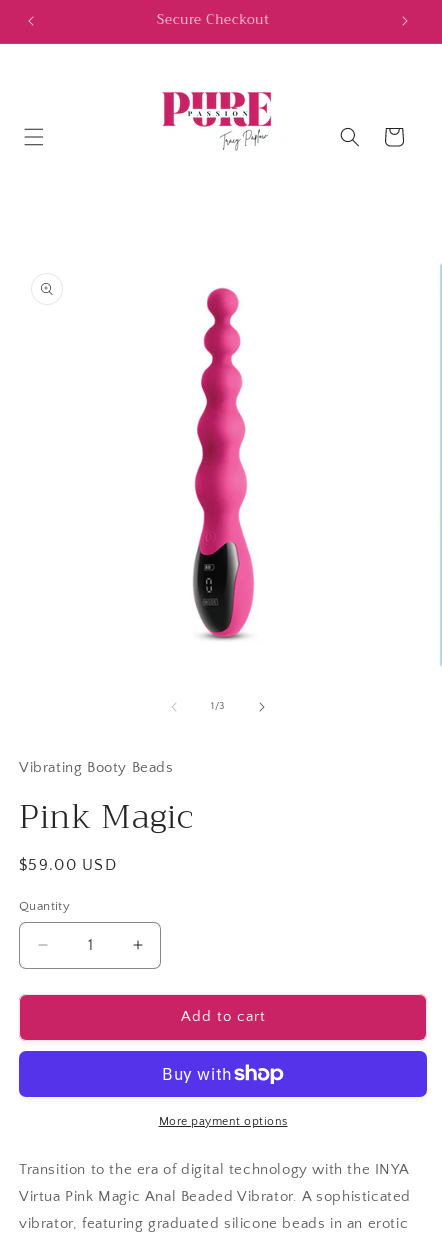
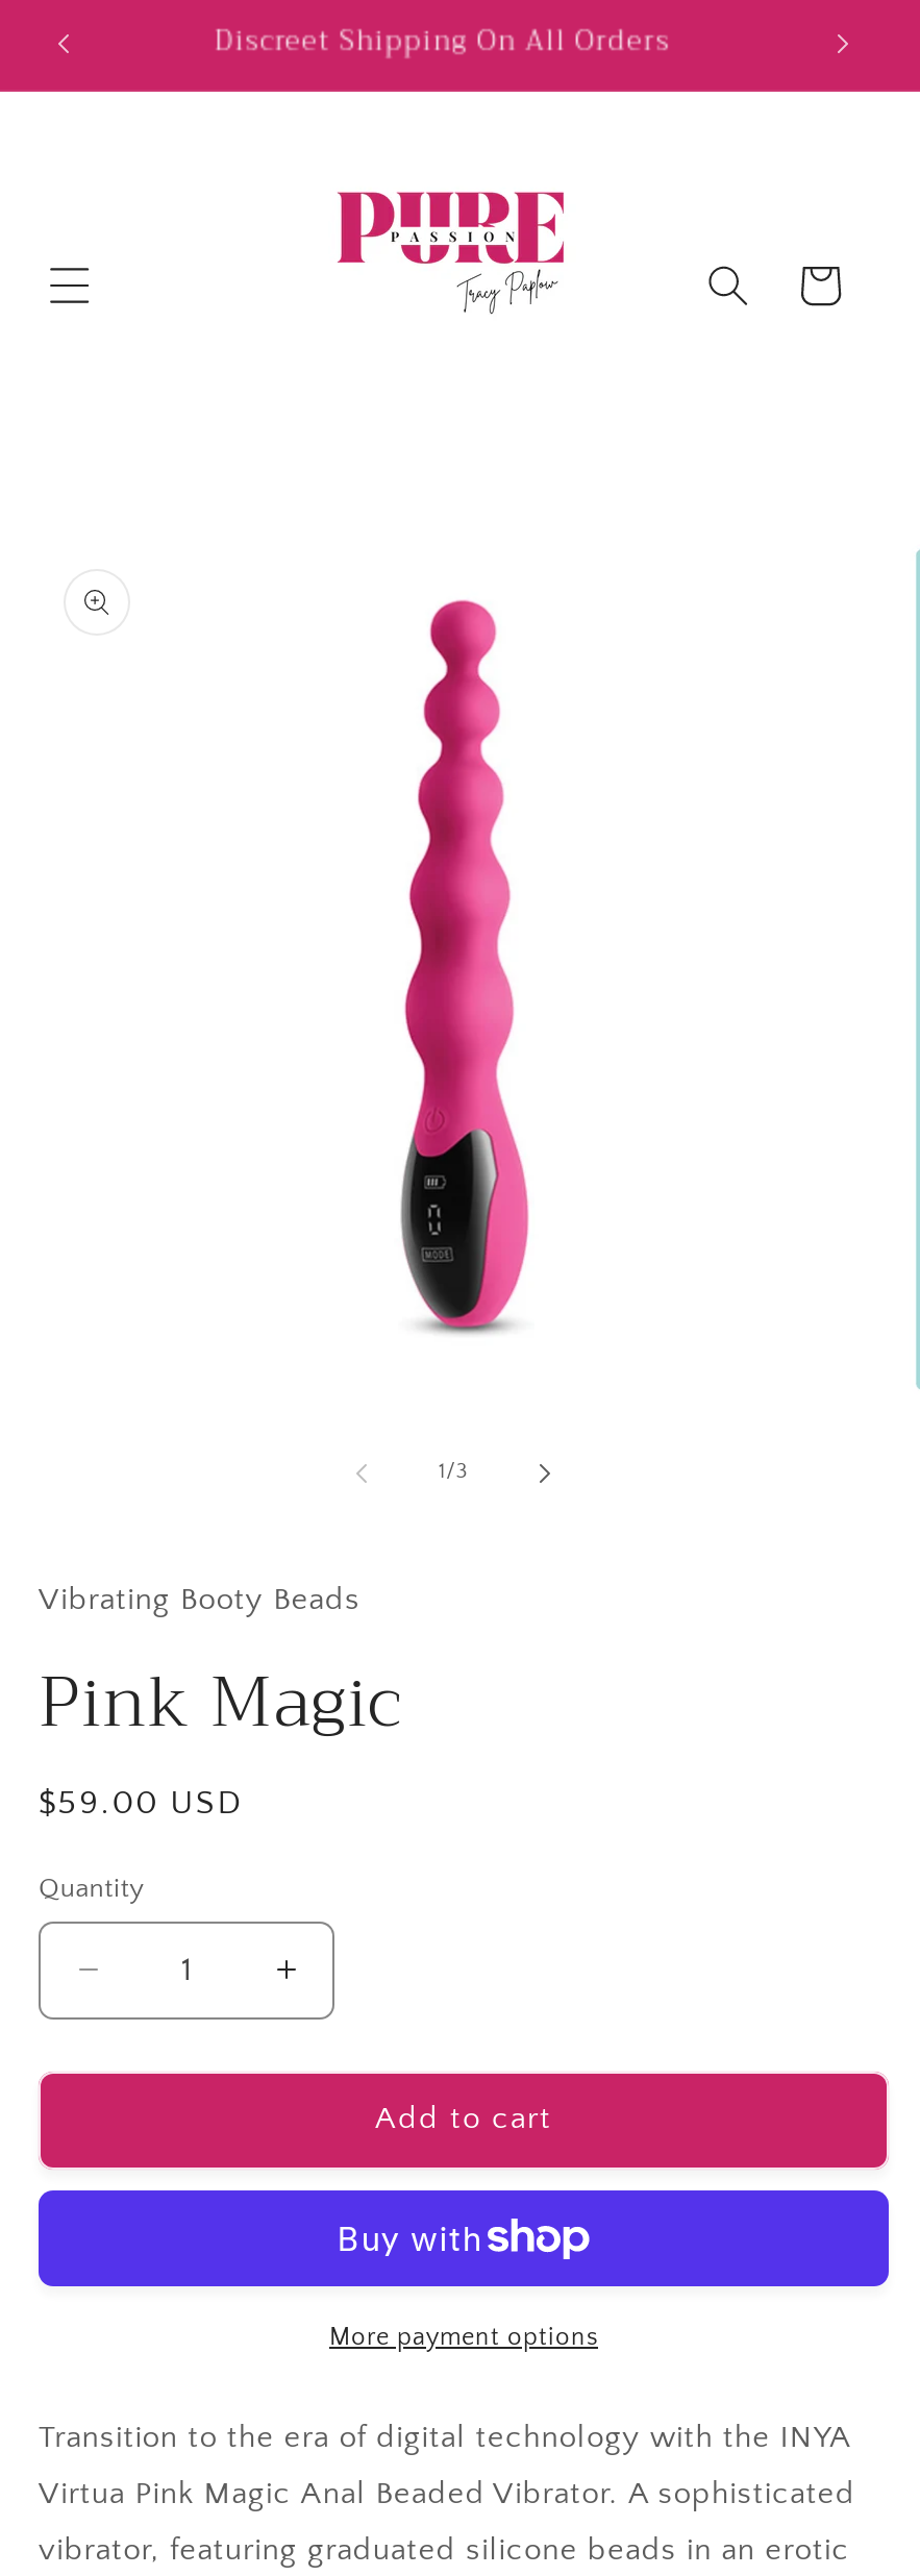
none -> [215,17,671,65] Discreet Shipping On All Orders

